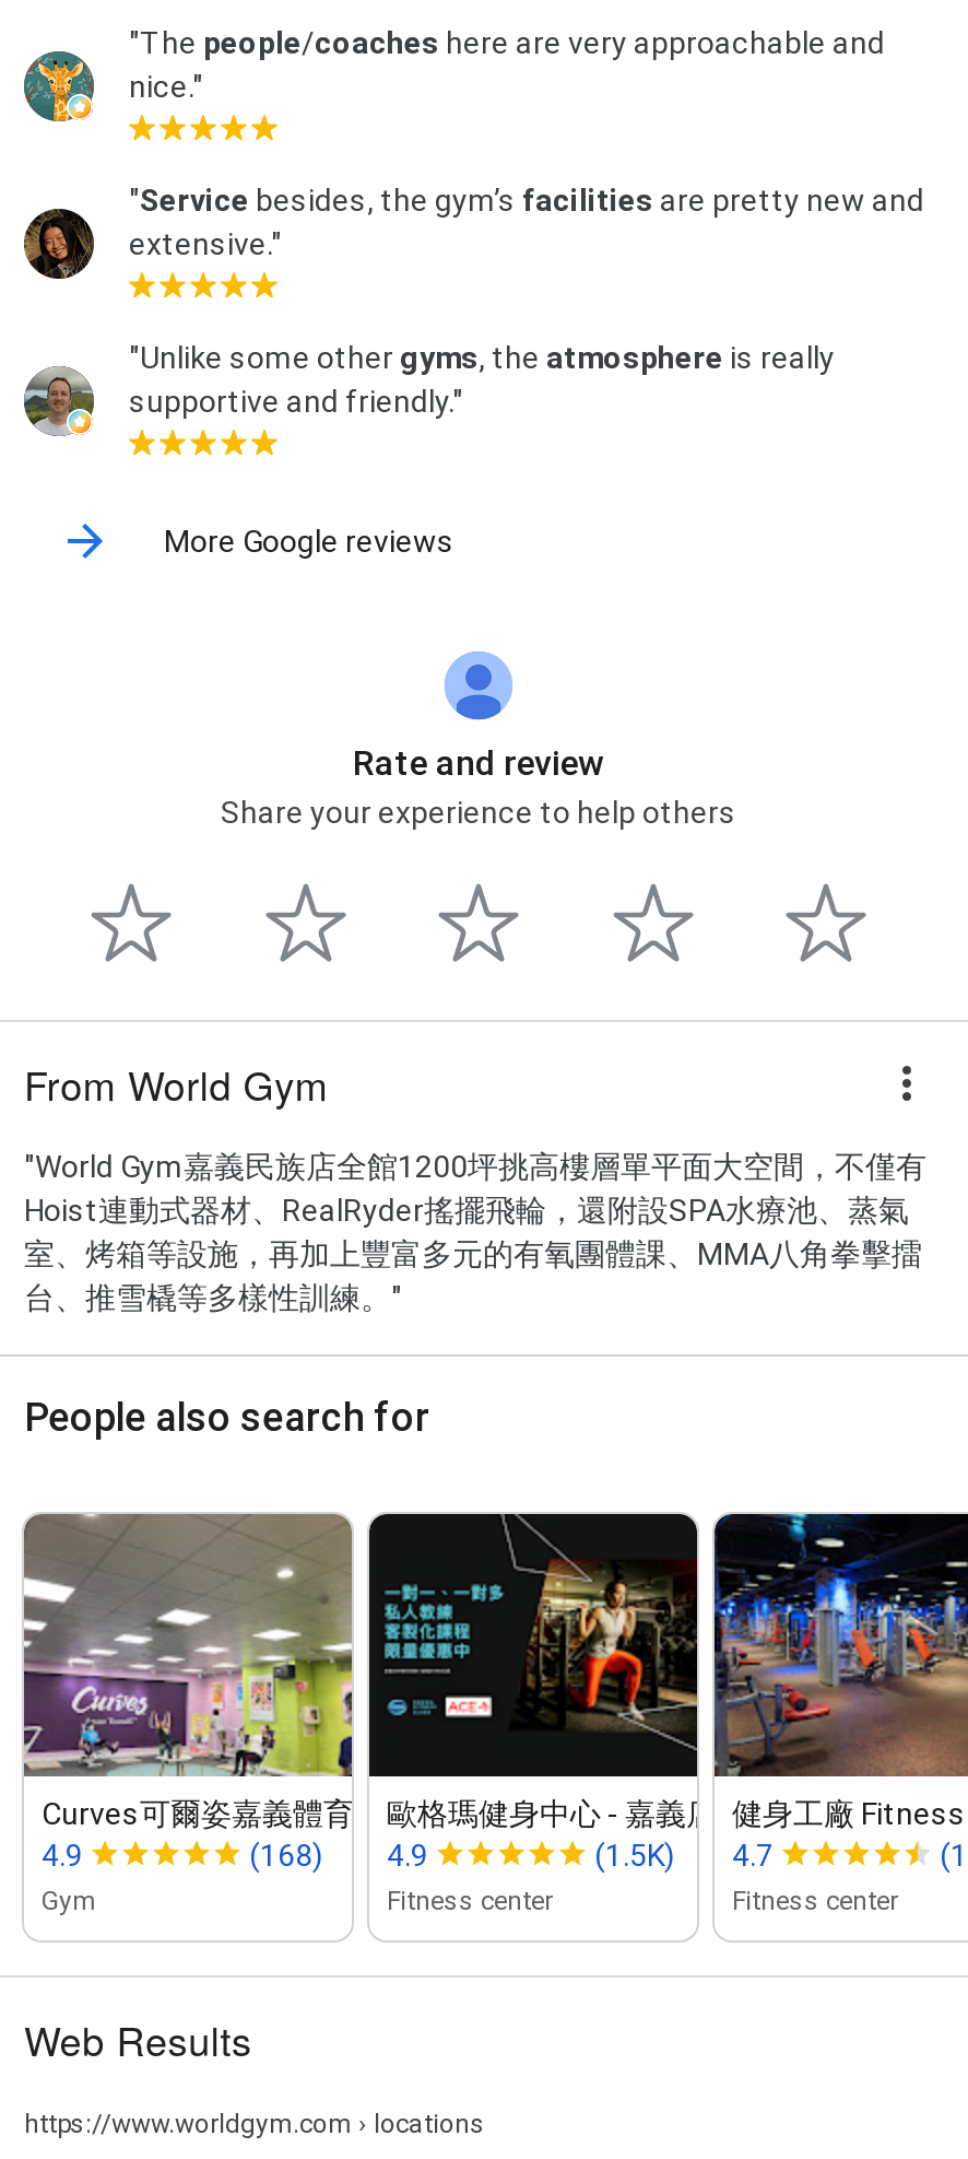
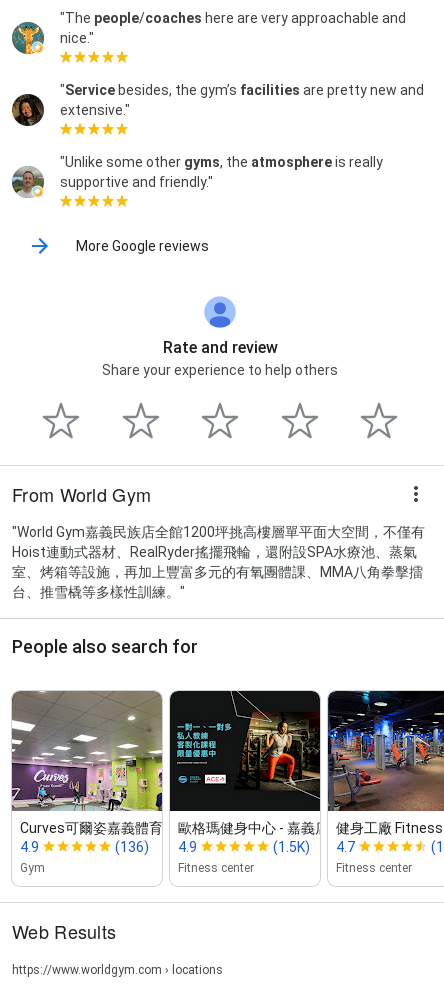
[249,1837,428,1872] (168) 4.9 -> [115,839,197,855] (136) 4.9

